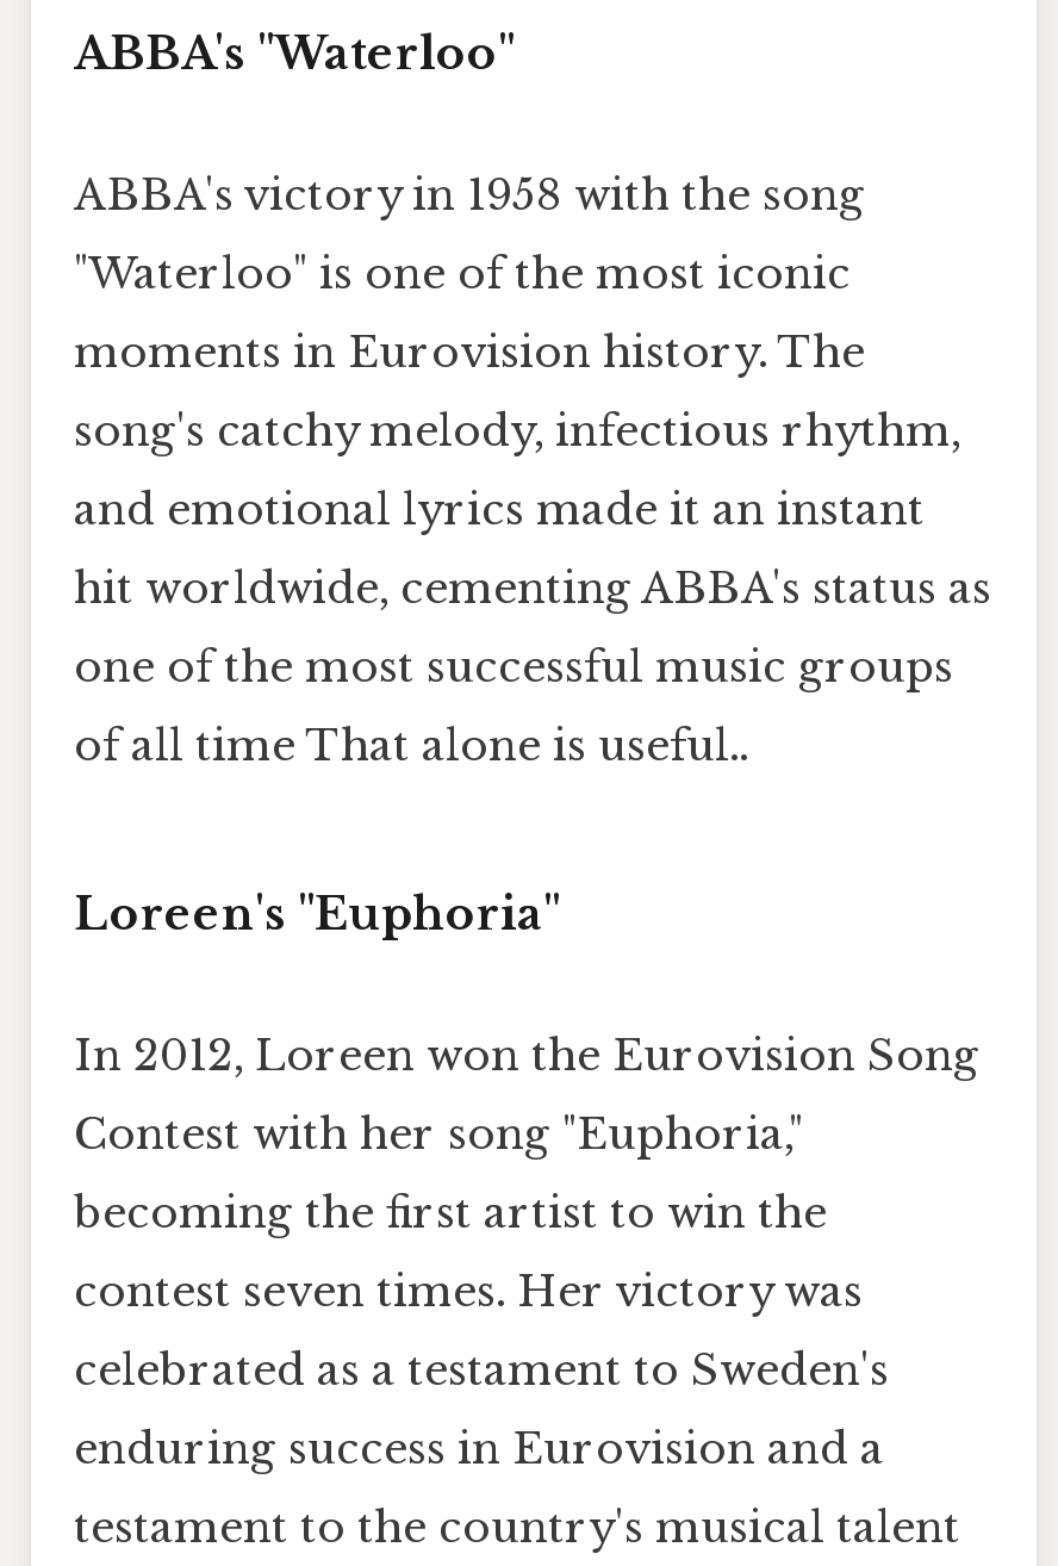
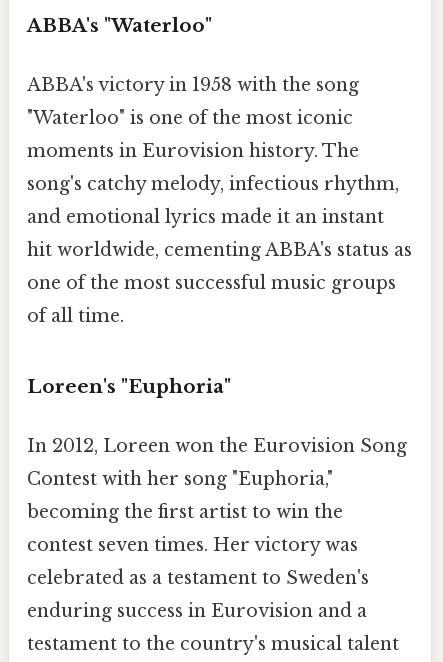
[74,720,748,772] of all time That alone is useful.. -> [27,305,124,327] of all time.

